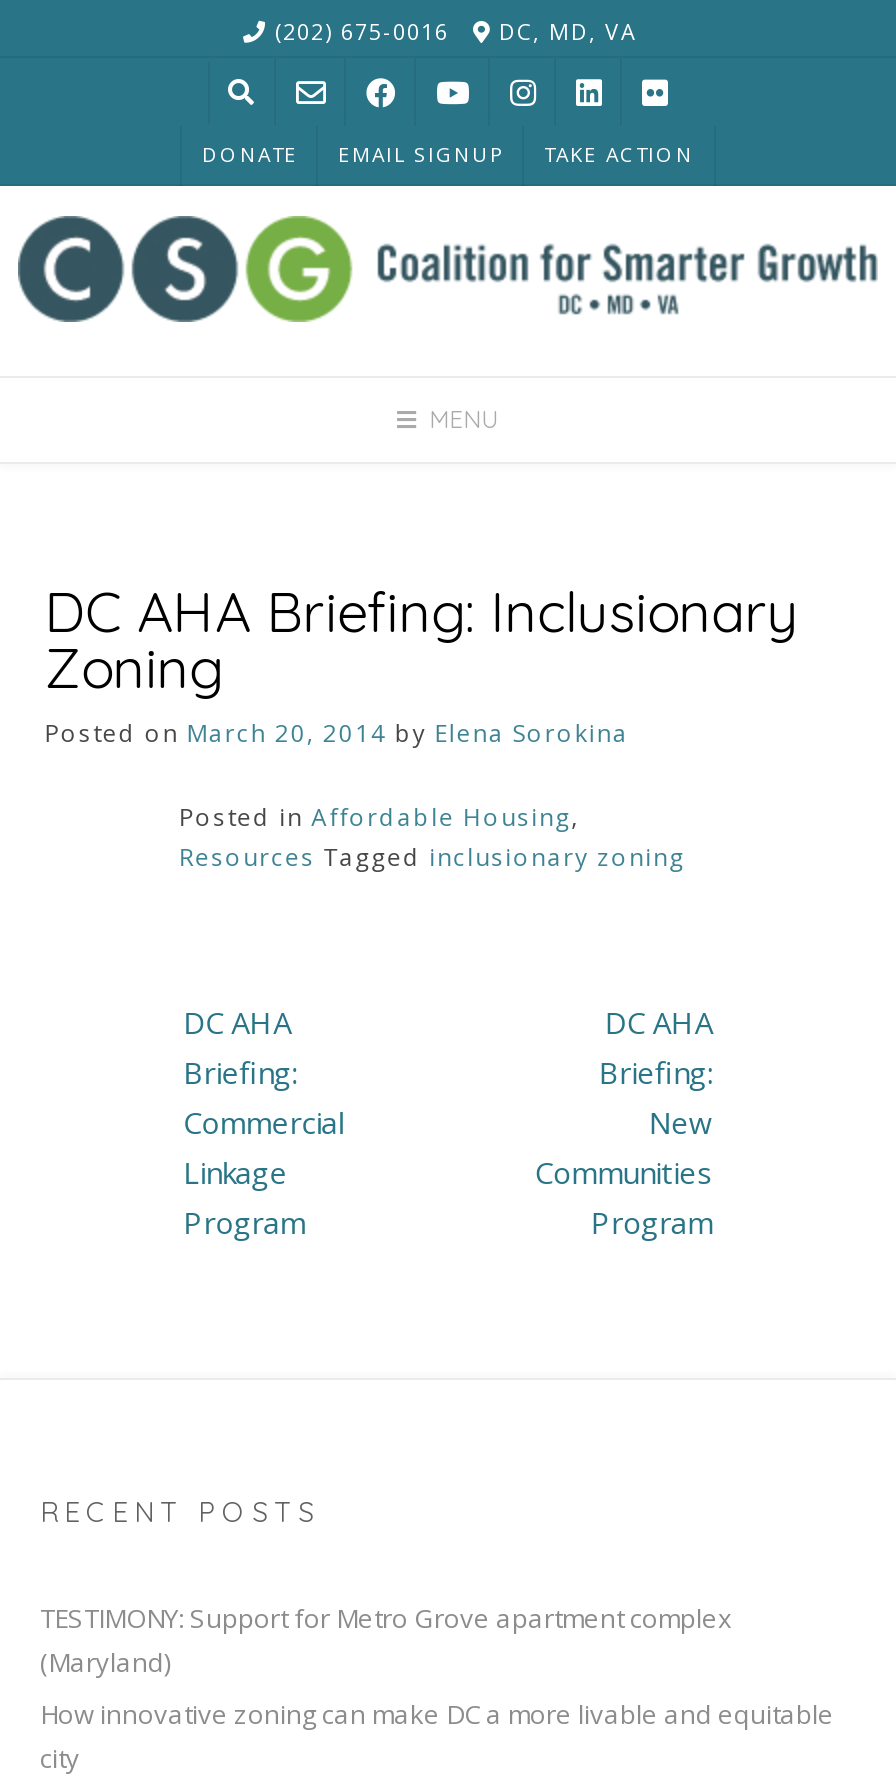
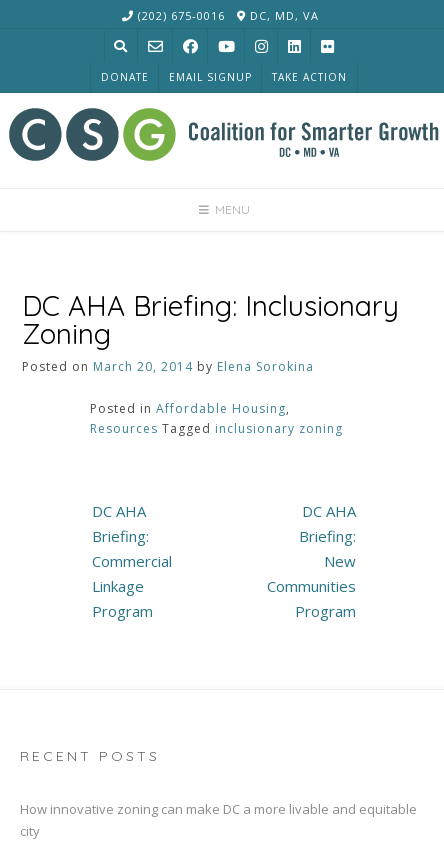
[40,1601,732,1681] TESTIMONY: Support for Metro Grove apartment complex | (Maryland) -> none

